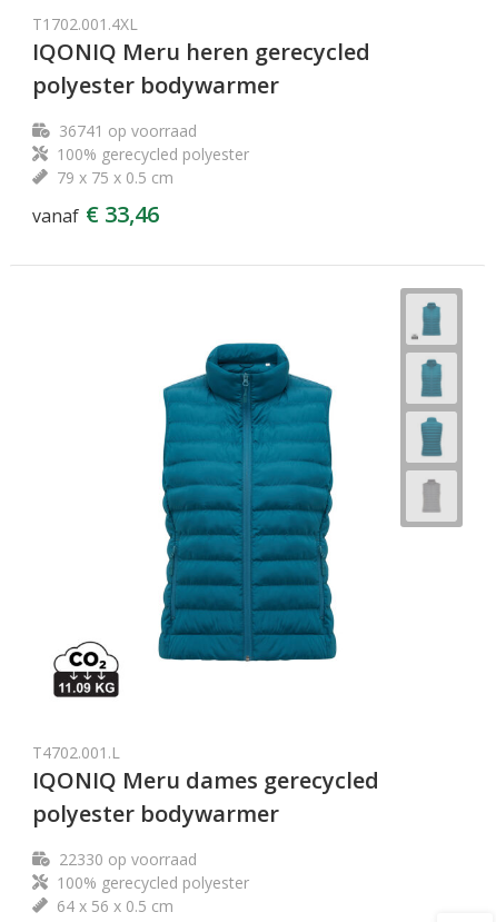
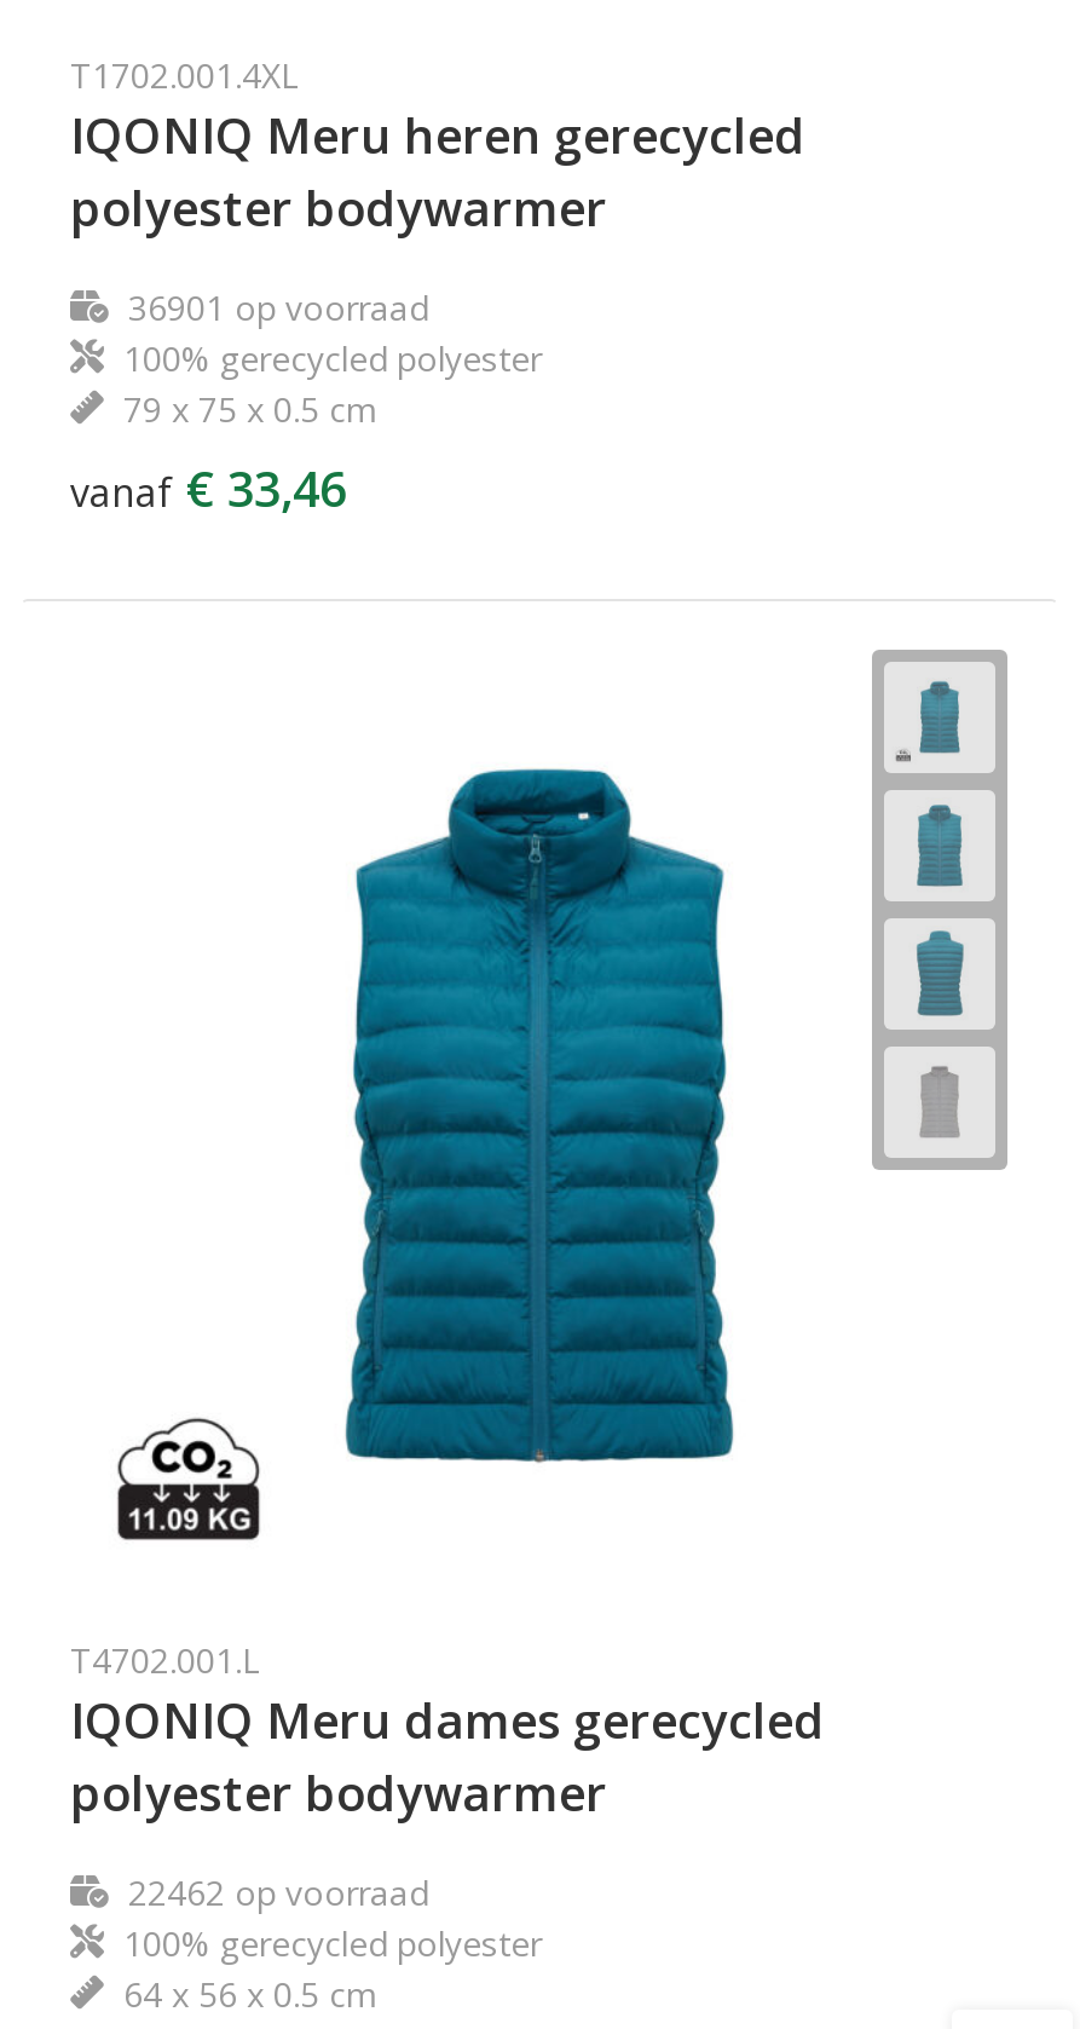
[58,120,196,141] 36741 op voorraad -> [128,284,428,330] 36901 op voorraad
[58,849,196,870] 22330 op voorraad -> [128,1869,428,1915] 22462 op voorraad

